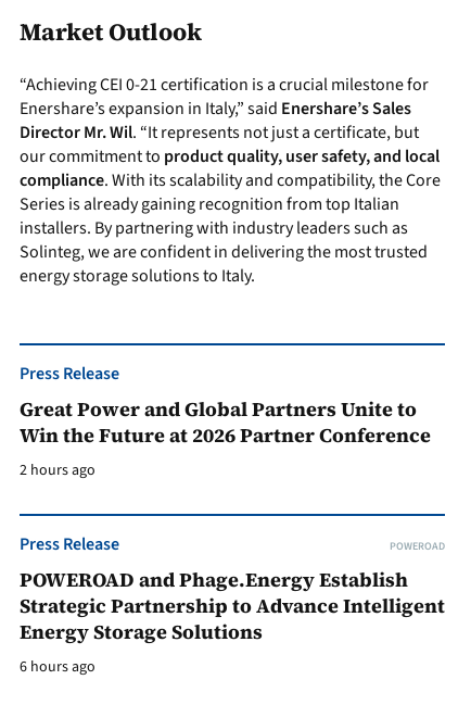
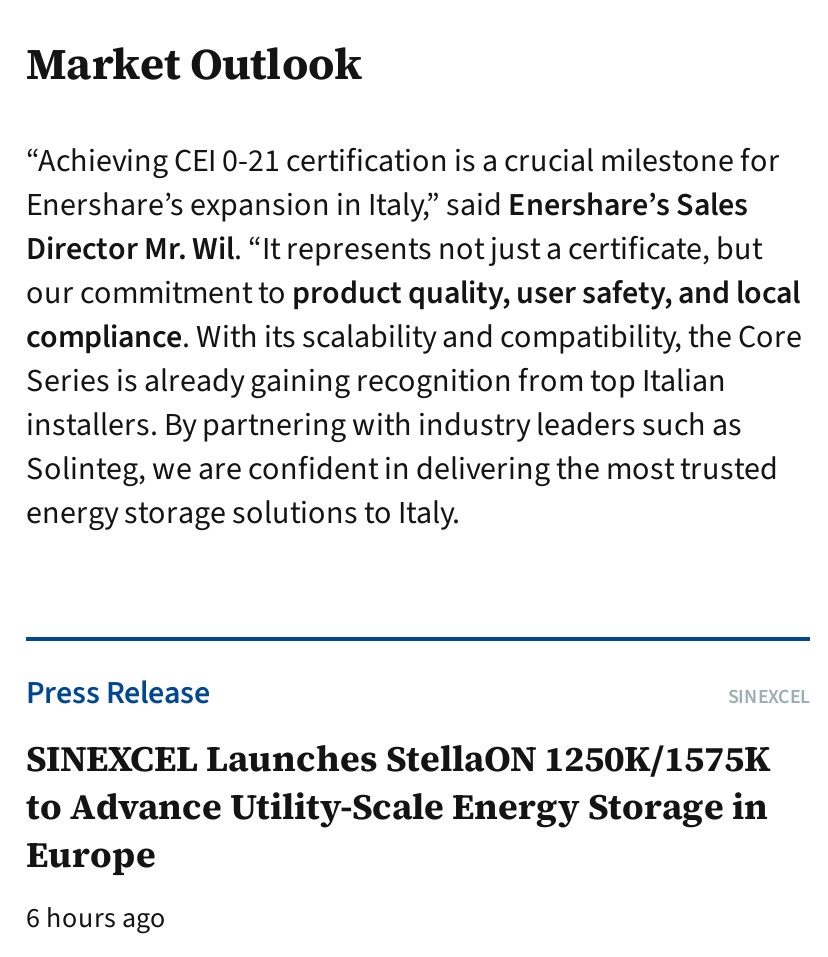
[20,395,445,645] Great Power and Global Partners Unite to | Win the Future at 2026 Partner Conference | 2 hours ago | Press Release | POWEROAD | POWEROAD and Phage.Energy Establish | Strategic Partnership to Advance Intelligent | Energy Storage Solutions -> [26,683,810,879] SINEXCEL | SINEXCEL Launches StellaON 1250K/1575K | to Advance Utility-Scale Energy Storage in | Europe

